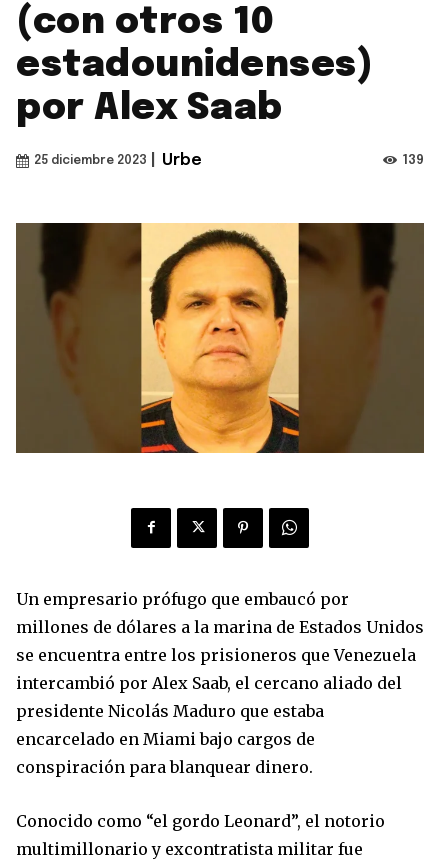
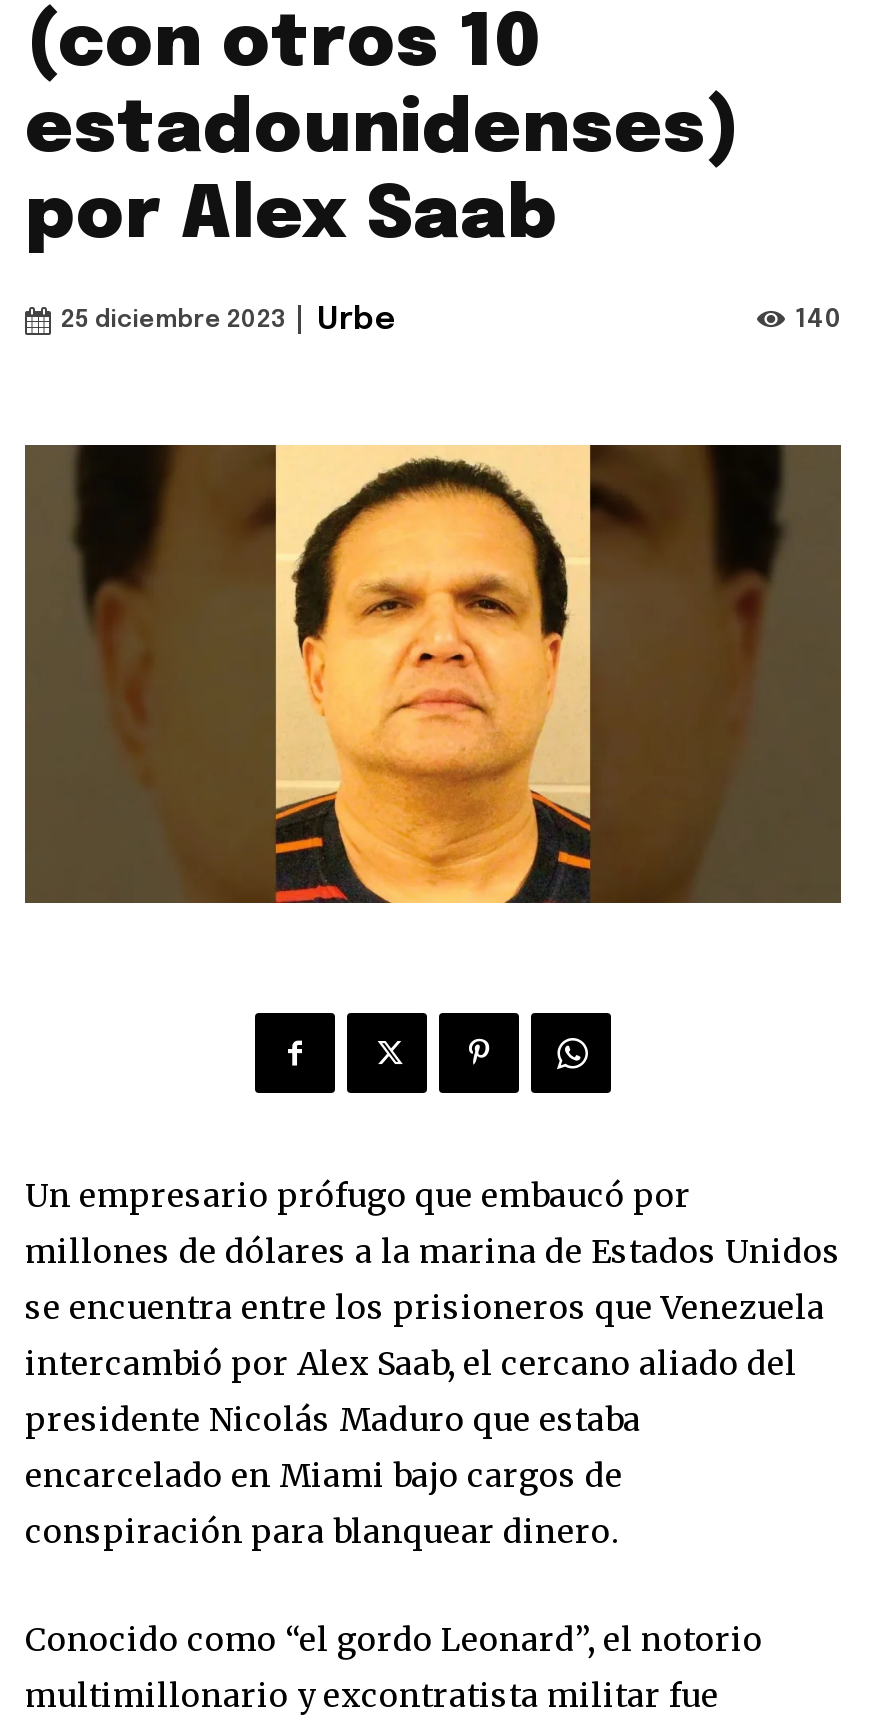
[402,154,424,167] 139 -> [795,307,841,333] 140

